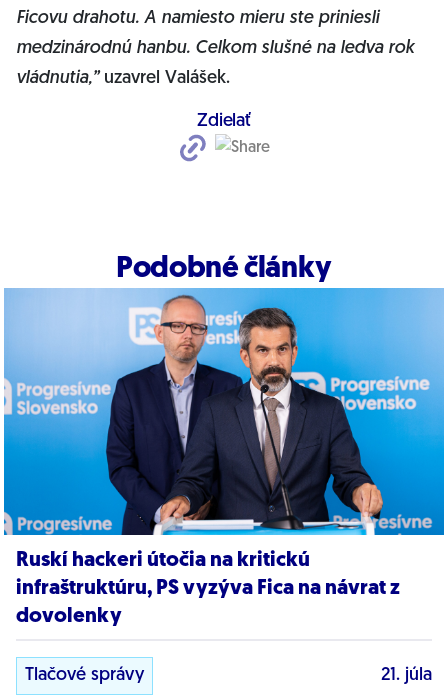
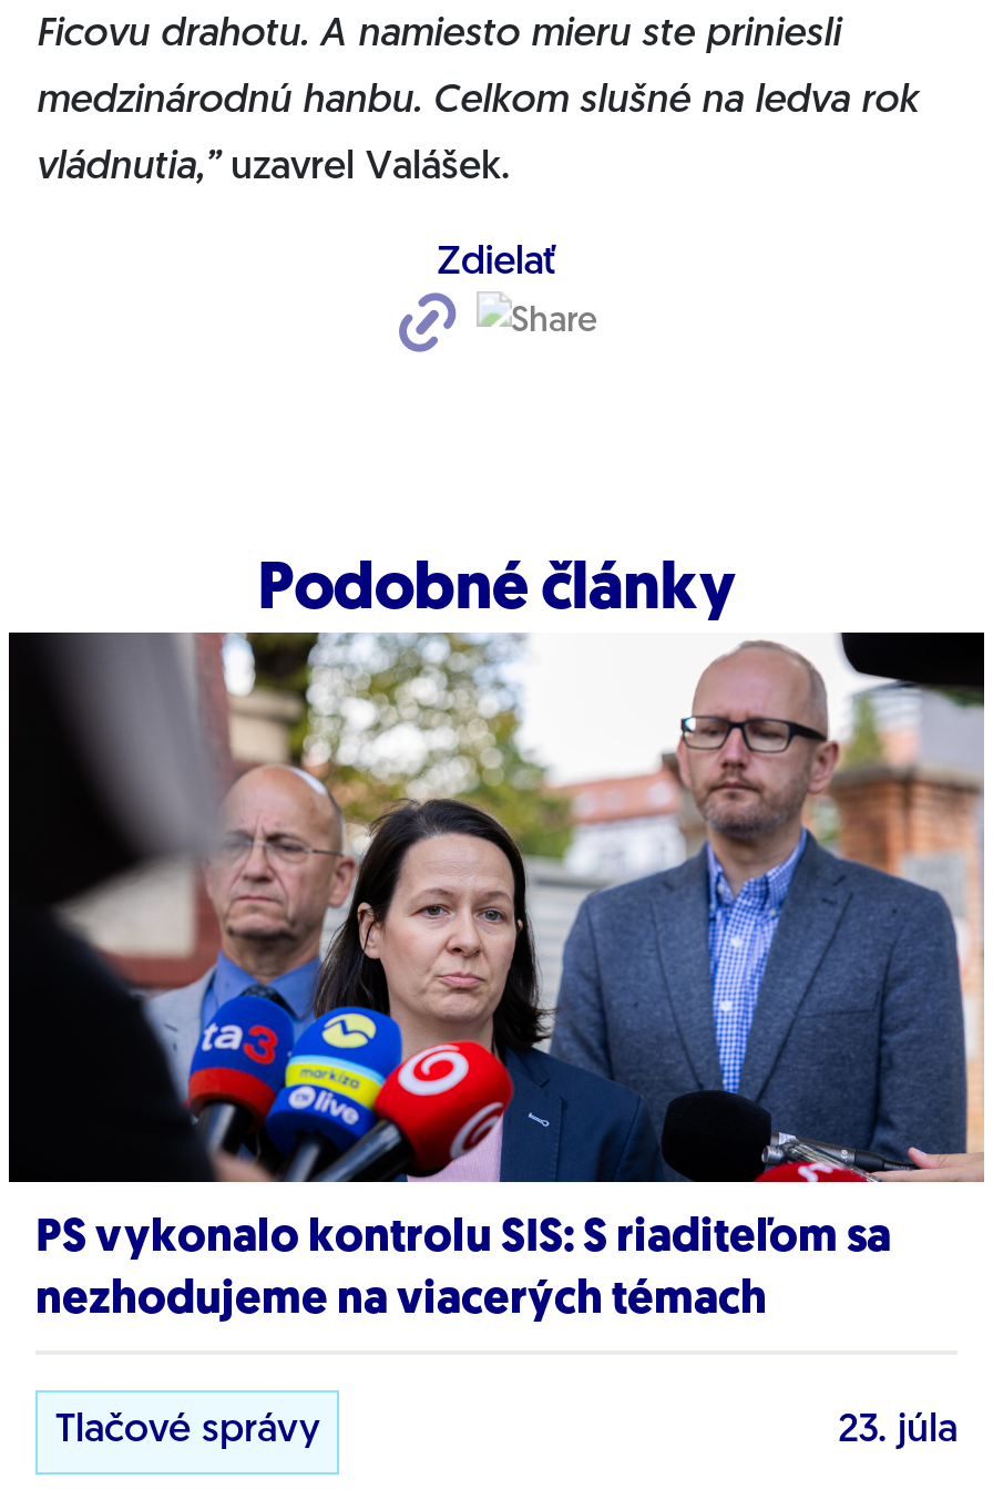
[3,287,445,627] [image] | Ruskí hackeri útočia na kritickú | infraštruktúru, PS vyzýva Fica na návrat z | dovolenky -> [7,630,986,1323] [image] | PS vykonalo kontrolu SIS: S riaditeľom sa | nezhodujeme na viacerých témach
[381,666,432,685] 21. júla -> [838,1409,958,1451] 23. júla

